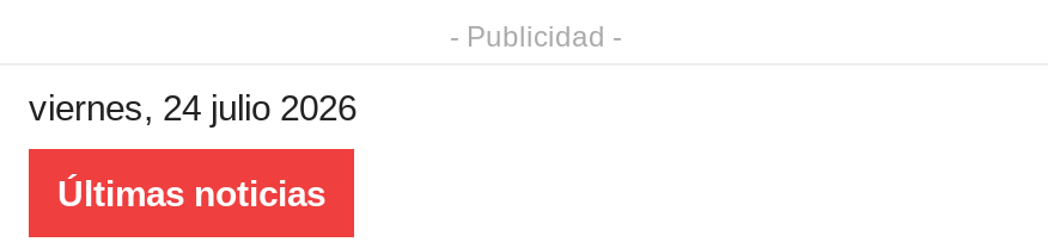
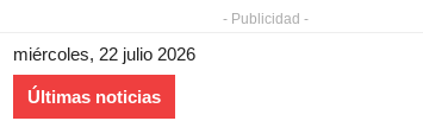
[29,87,357,128] viernes, 24 julio 2026 -> [13,44,195,64] miércoles, 22 julio 2026

